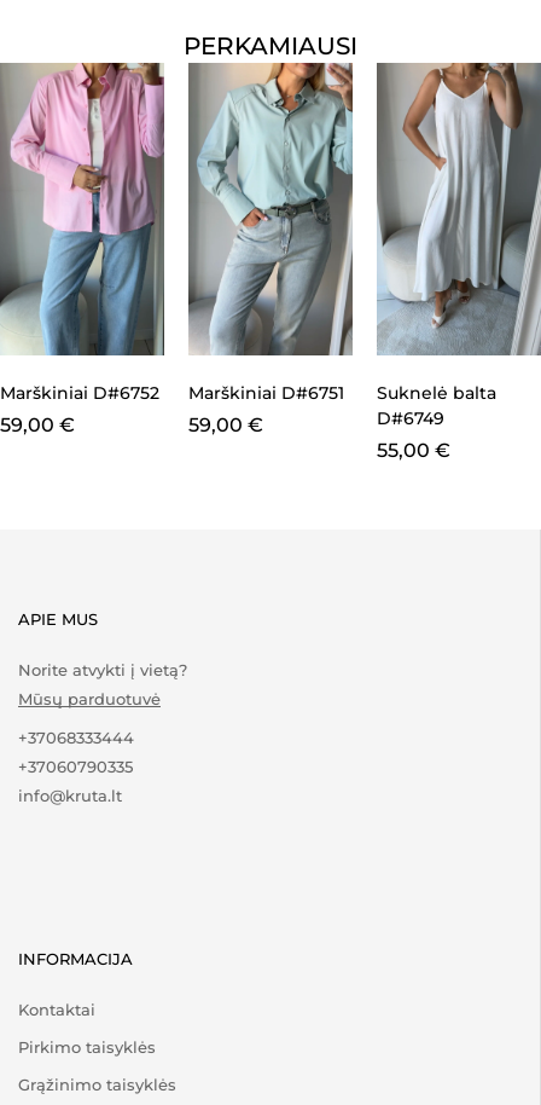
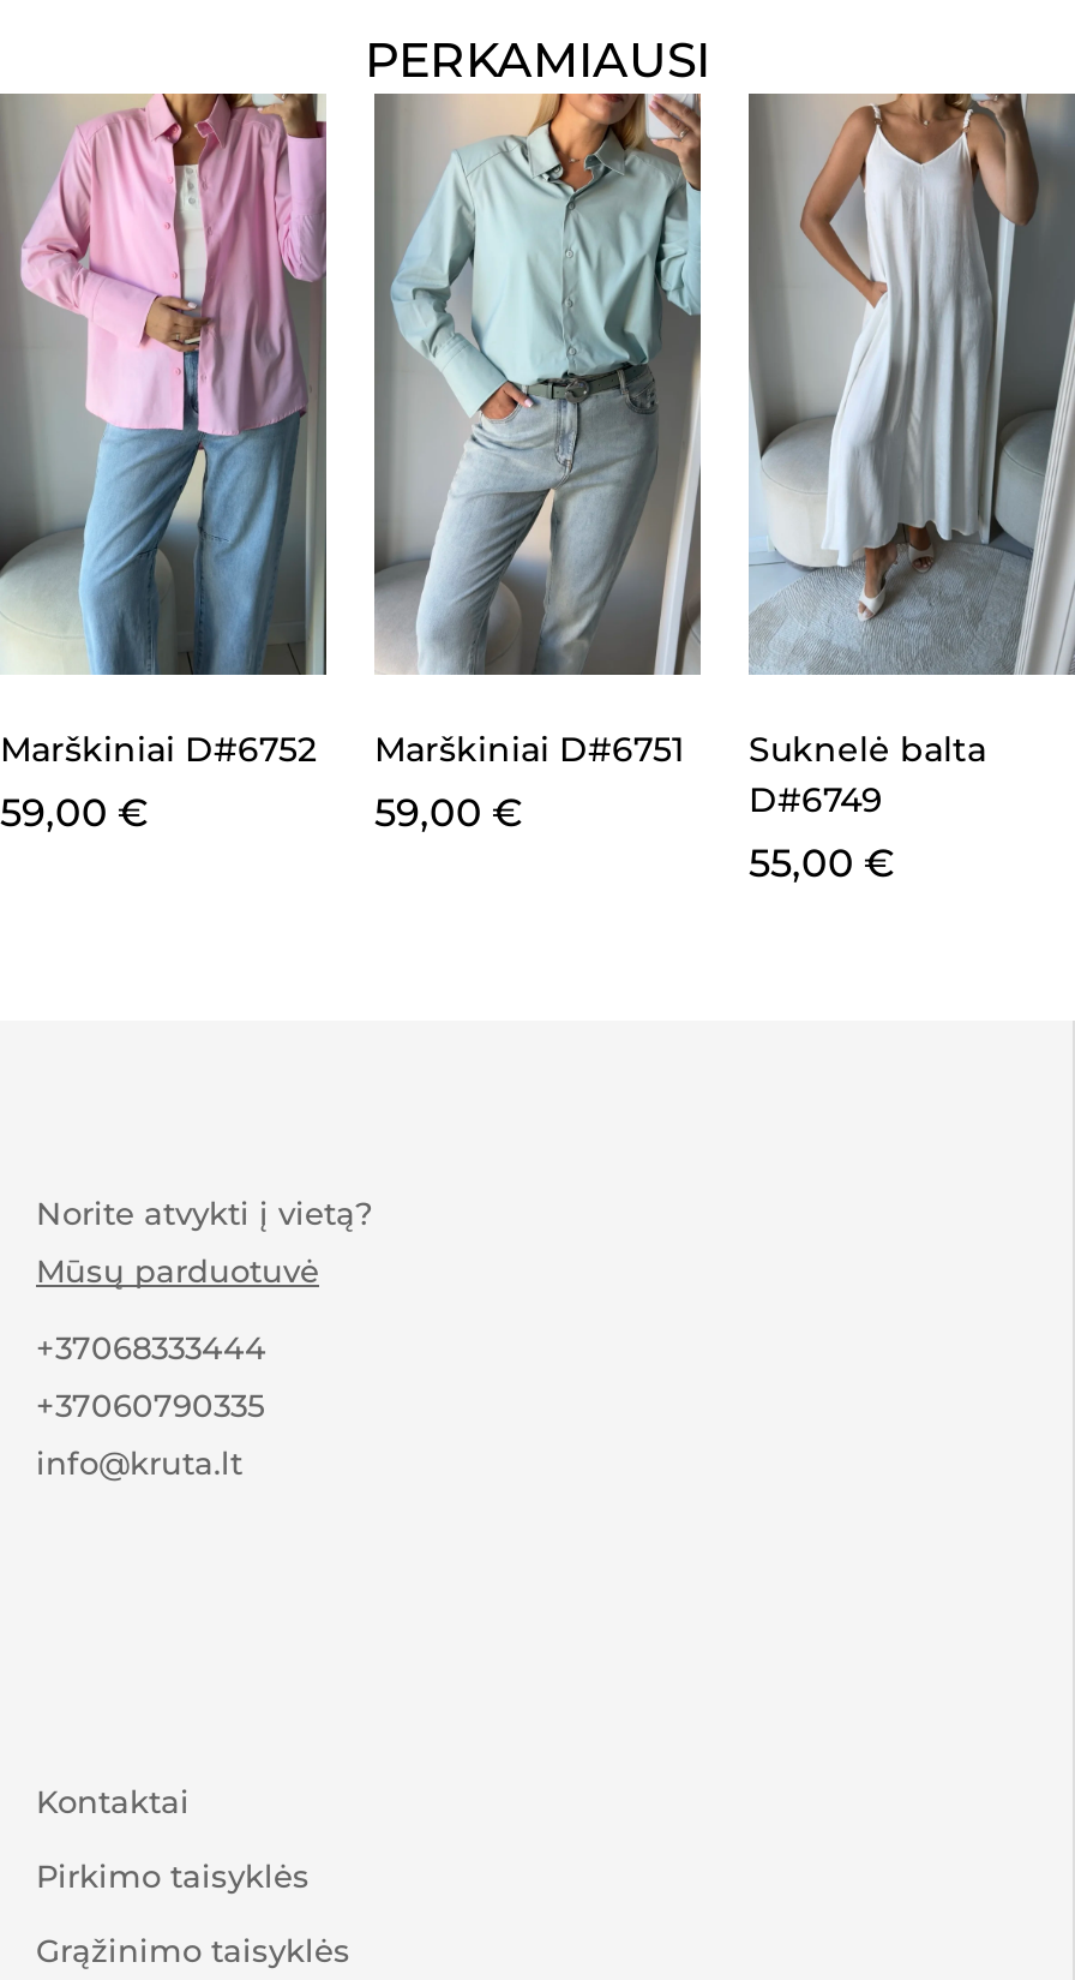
[18,609,98,628] APIE MUS -> none
[18,949,133,968] INFORMACIJA -> none

